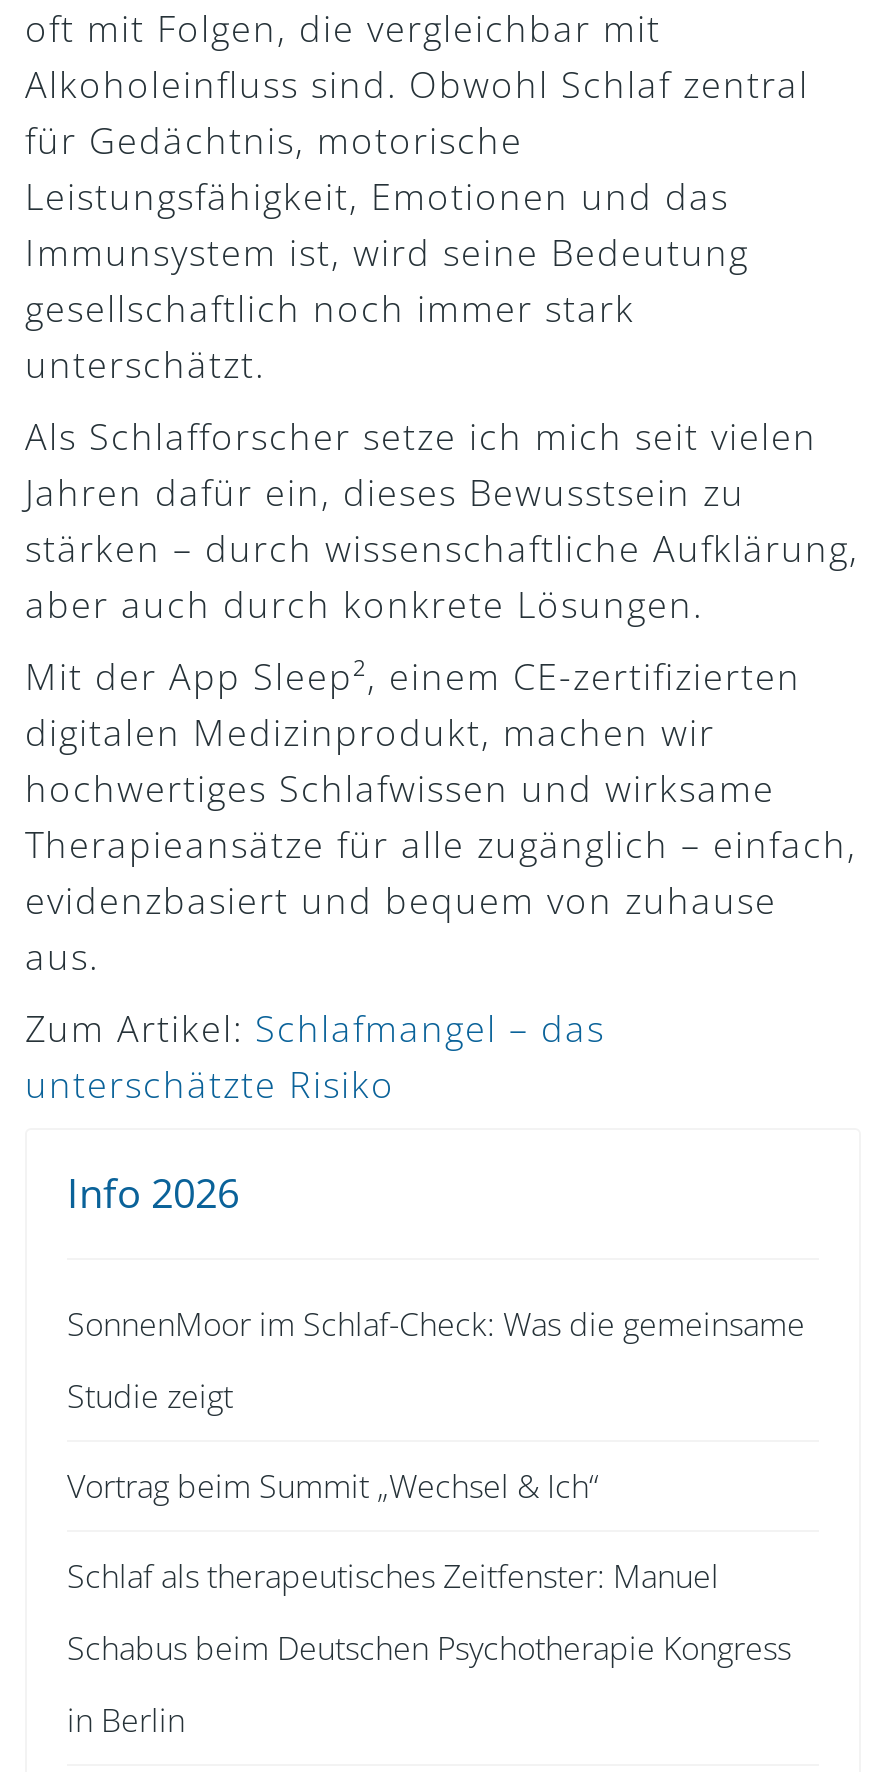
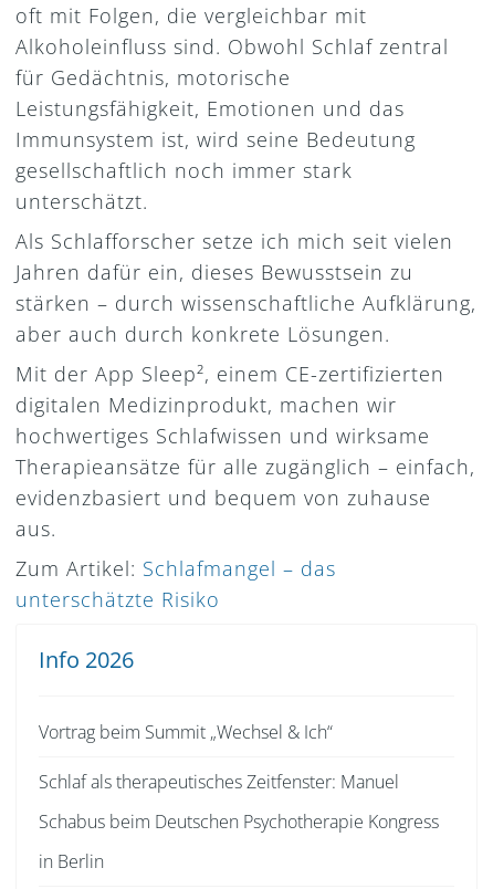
[67,1302,805,1418] SonnenMoor im Schlaf-Check: Was die gemeinsame | Studie zeigt -> none

